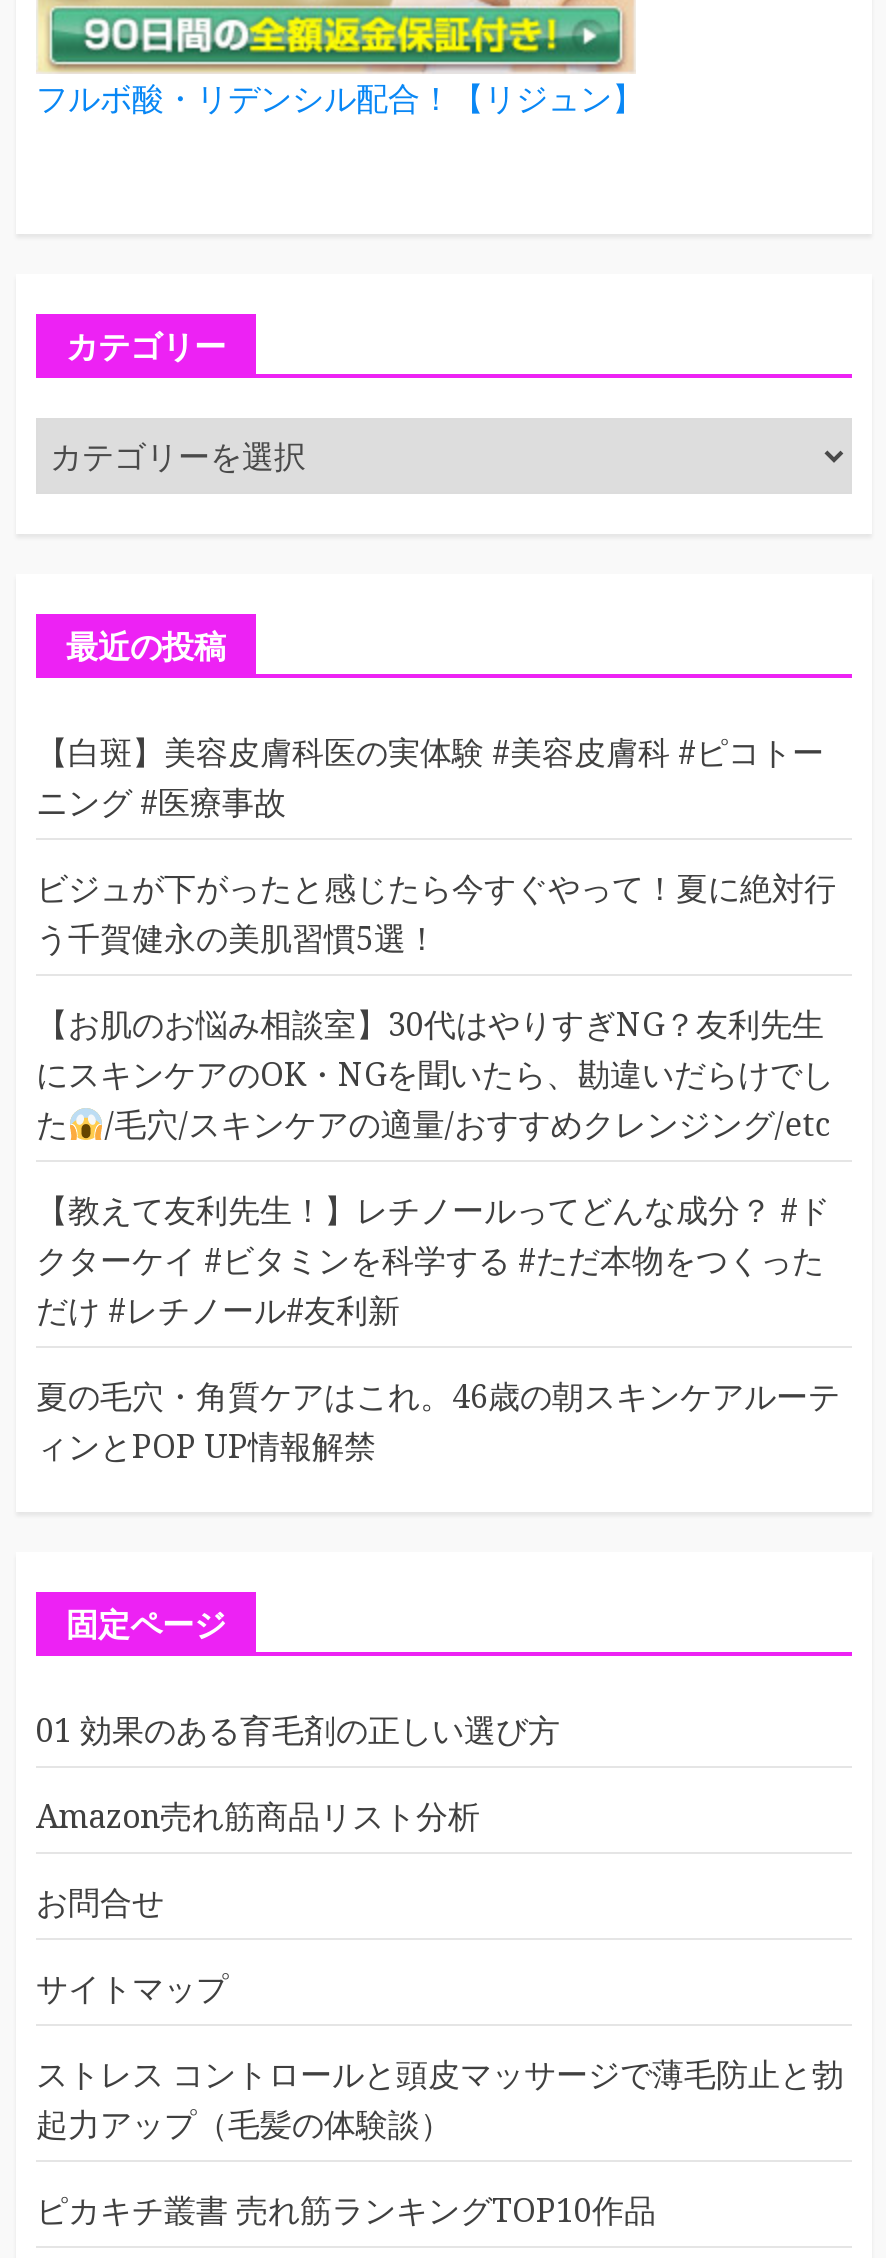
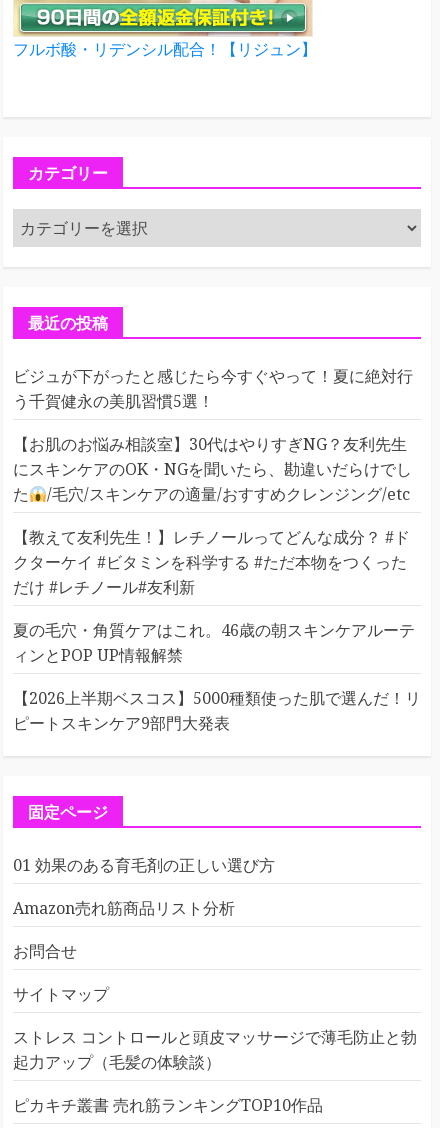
[36,730,824,824] 【白斑】美容皮膚科医の実体験 #美容皮膚科 #ピコトー | ニング #医療事故 -> none
moved [36,866,840,1468] -> [13,365,415,666]: ビジュが下がったと感じたら今すぐやって！夏に絶対行 | う千賀健永の美肌習慣5選！ | 【お肌のお悩み相談室】30代はやりすぎNG？友利先生 | ... | 夏の毛穴・角質ケアはこれ。46歳の朝スキンケアルーテ | ィンとPOP UP情報解禁
none -> [13,687,421,734] 【2026上半期ベスコス】5000種類使った肌で選んだ！リ | ピートスキンケア9部門大発表

